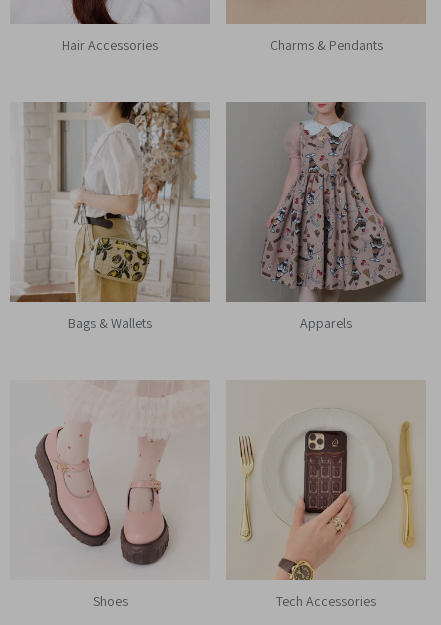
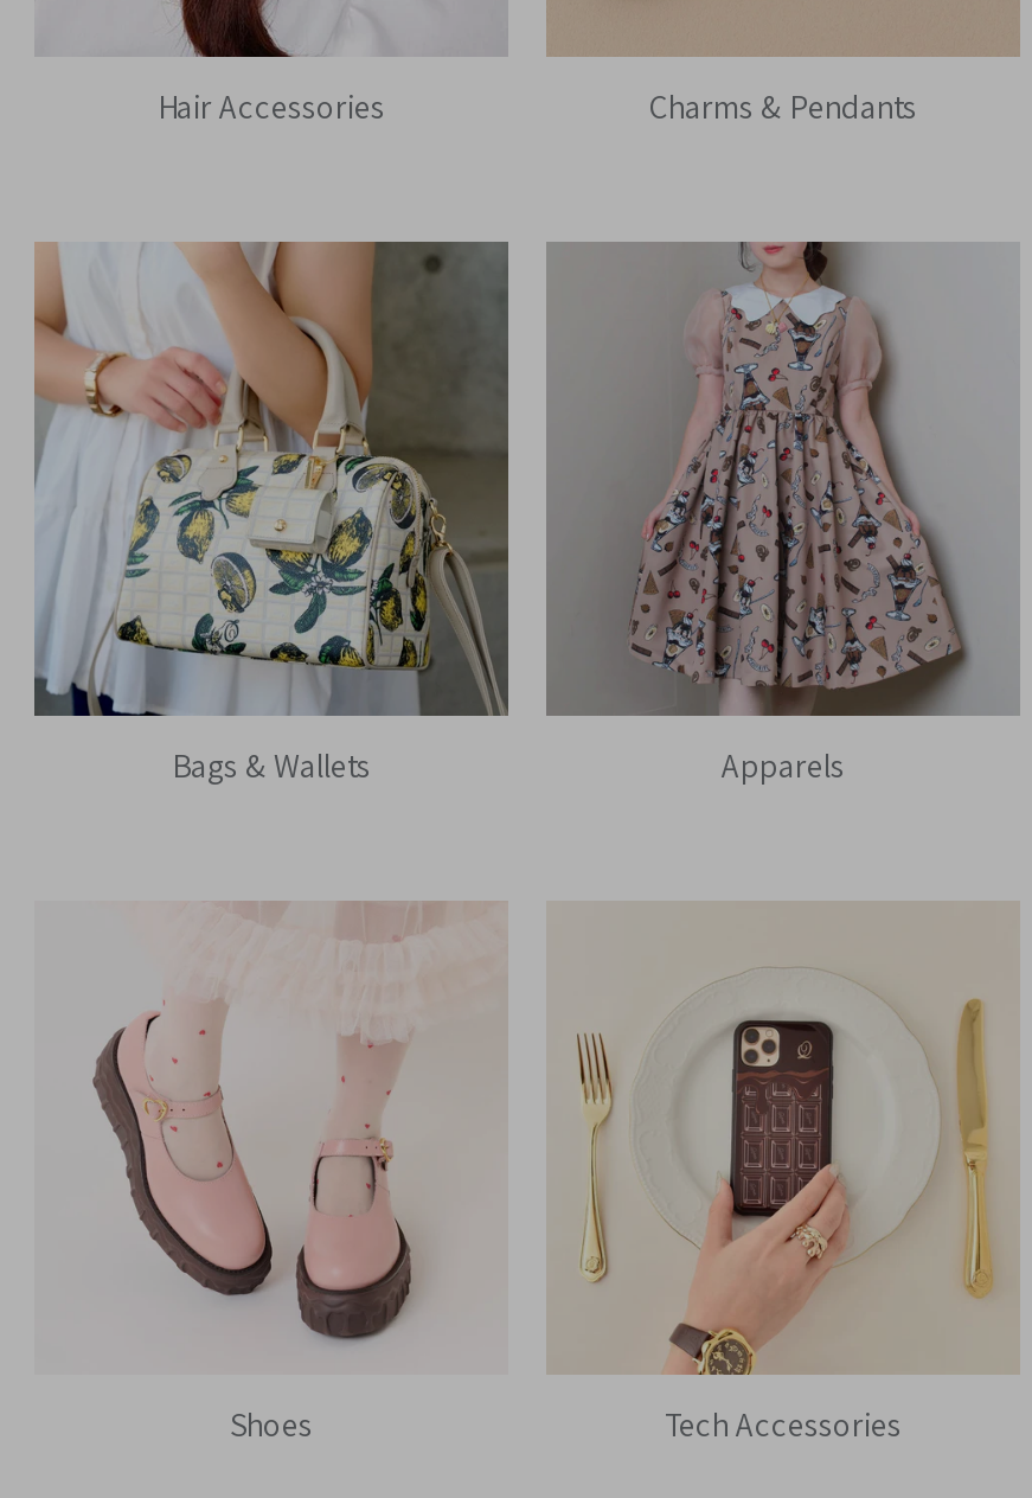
[10,101,210,303] [image] -> [32,242,511,718] [image]

